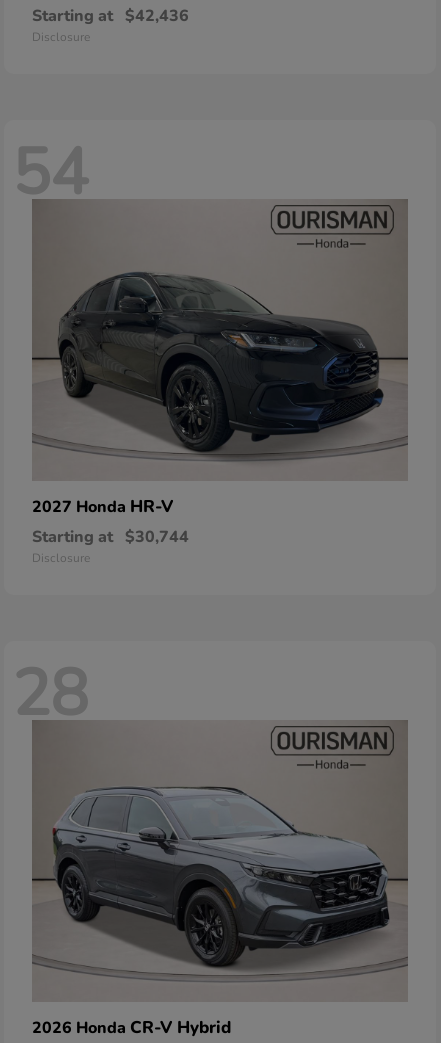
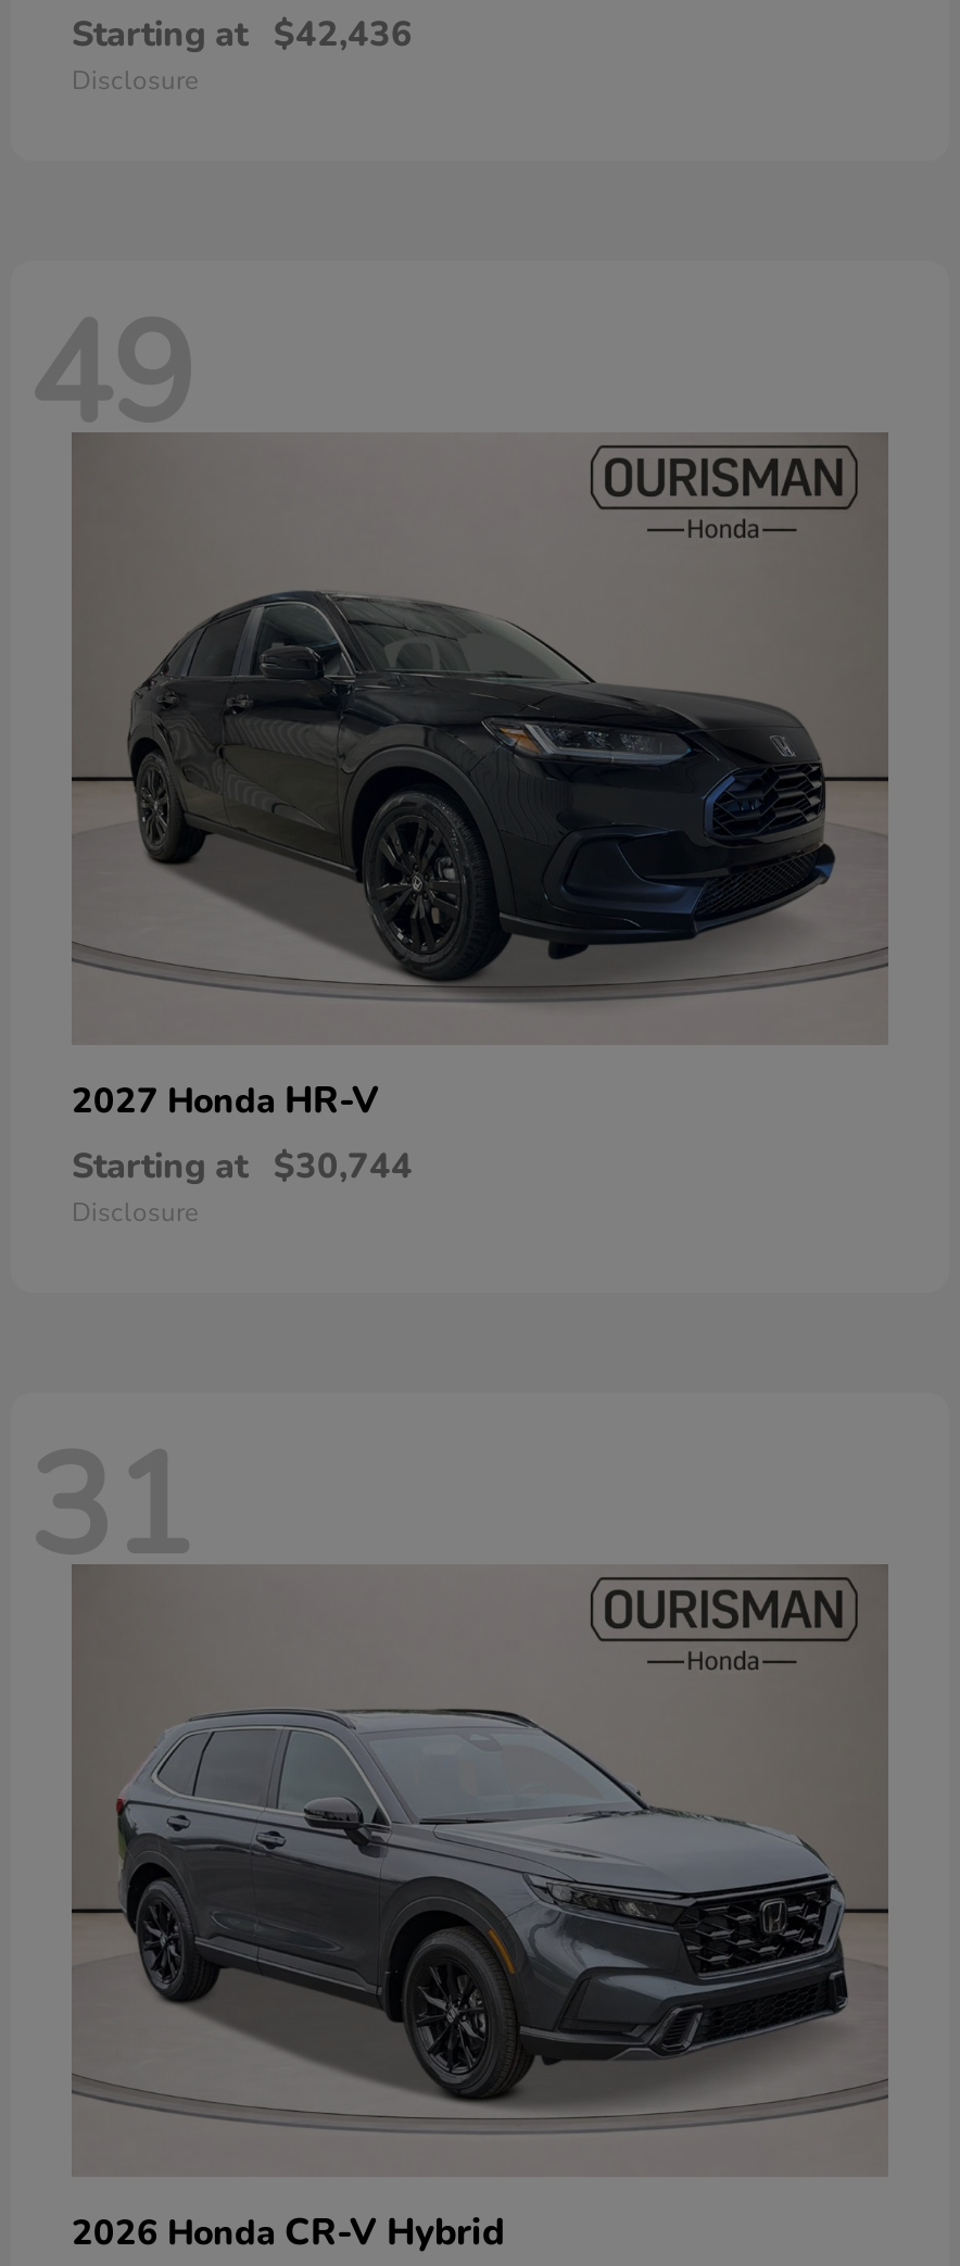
[12,129,88,217] 54 -> [28,280,193,471] 49
[12,650,88,738] 28 -> [28,1412,193,1603] 31

